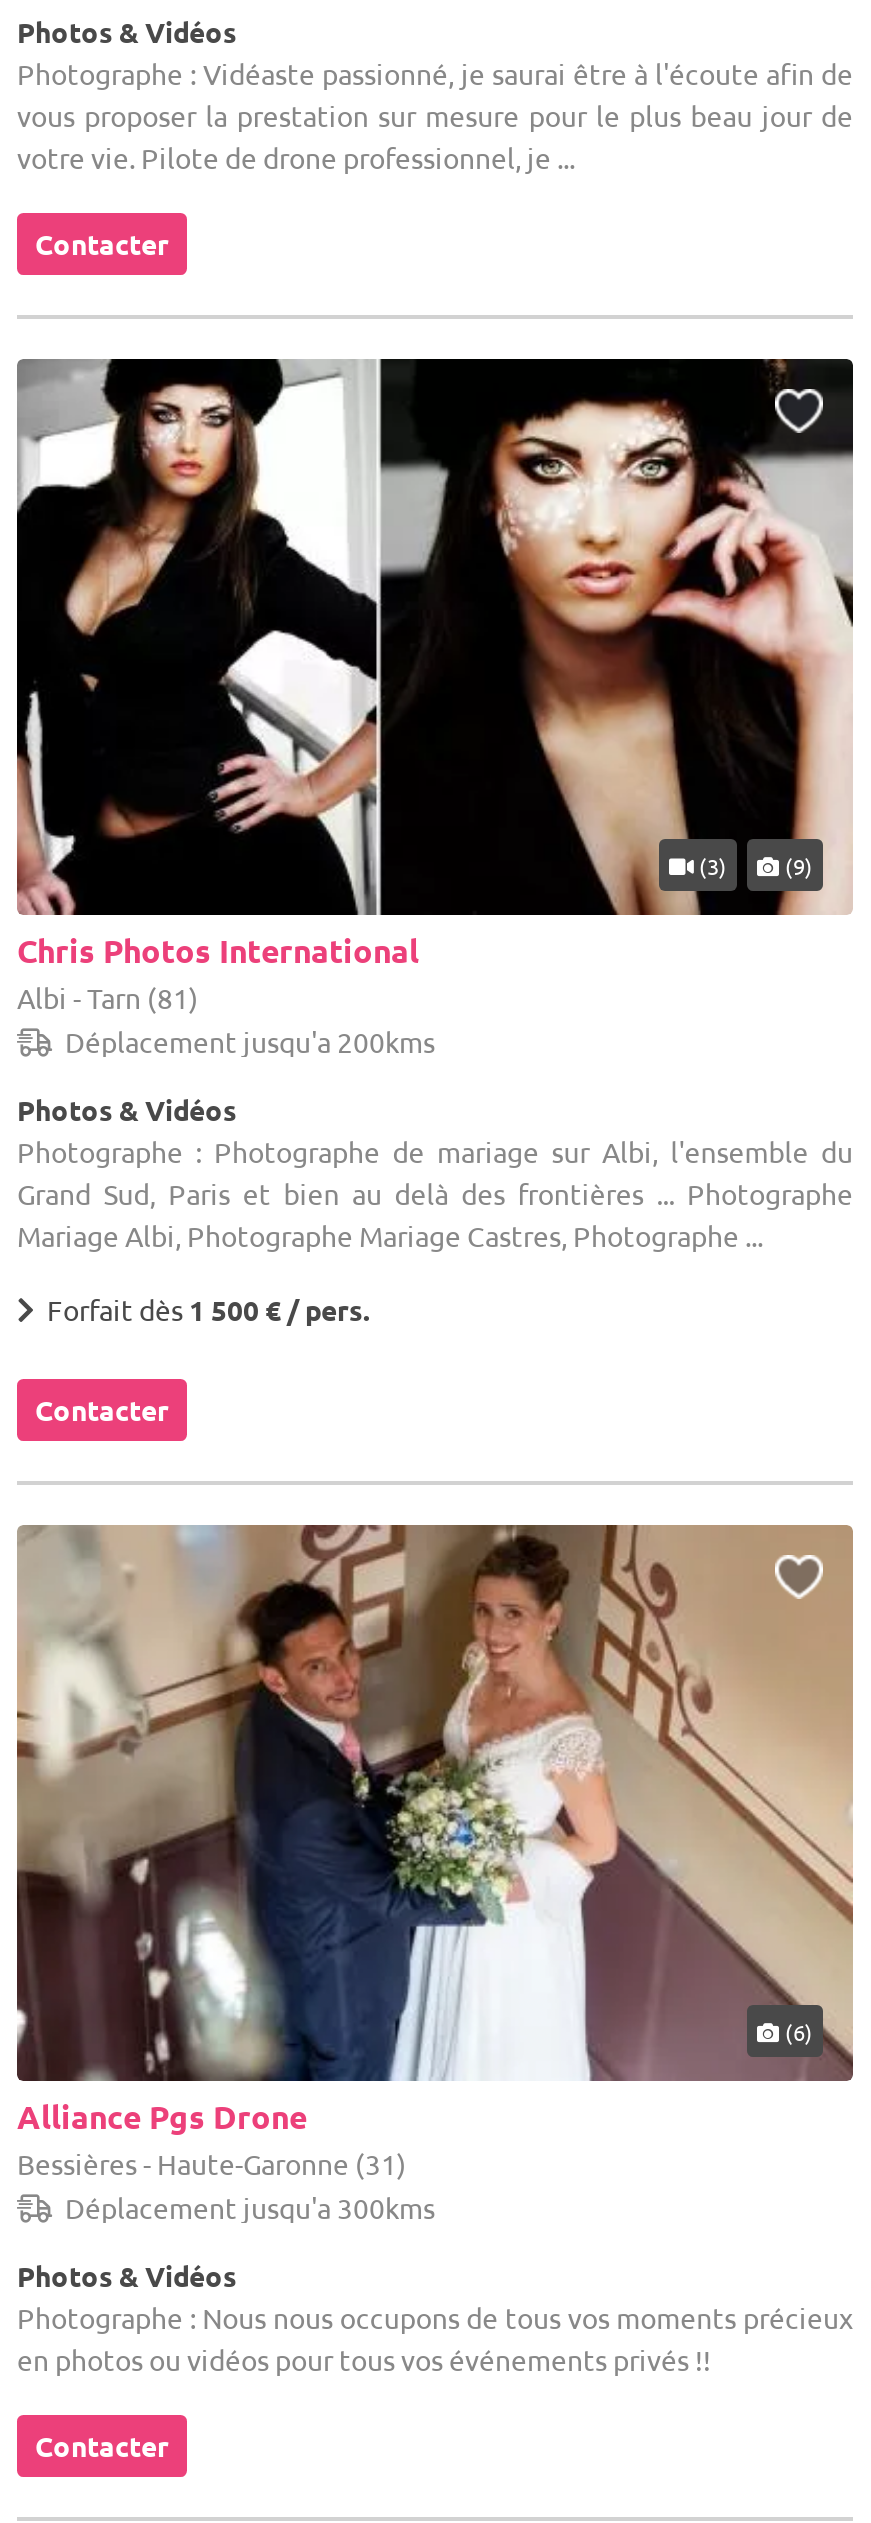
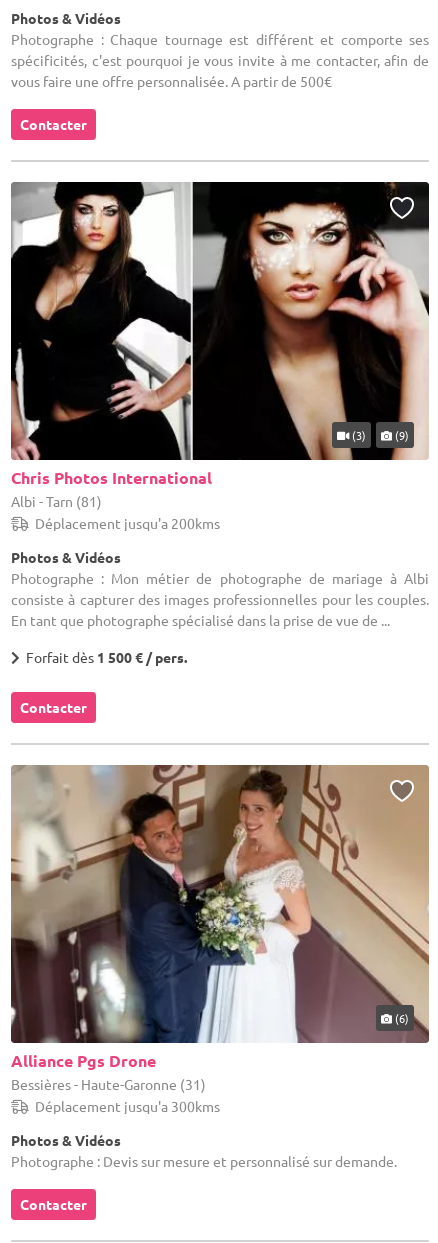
[17,55,853,175] Photographe : Vidéaste passionné, je saurai être à l'écoute afin de | vous proposer la prestation sur mesure pour le plus beau jour de | votre vie. Pilote de drone professionnel, je ... -> [11,30,429,90] Photographe : Chaque tournage est différent et comporte ses | spécificités, c'est pourquoi je vous invite à me contacter, afin de | vous faire une offre personnalisée. A partir de 500€
[17,1133,853,1253] Photographe : Photographe de mariage sur Albi, l'ensemble du | Grand Sud, Paris et bien au delà des frontières ... Photographe | Mariage Albi, Photographe Mariage Castres, Photographe ... -> [11,569,429,629] Photographe : Mon métier de photographe de mariage à Albi | consiste à capturer des images professionnelles pour les couples. | En tant que photographe spécialisé dans la prise de vue de ...
[17,2299,853,2377] Photographe : Nous nous occupons de tous vos moments précieux | en photos ou vidéos pour tous vos événements privés !! -> [11,1152,397,1170] Photographe : Devis sur mesure et personnalisé sur demande.

